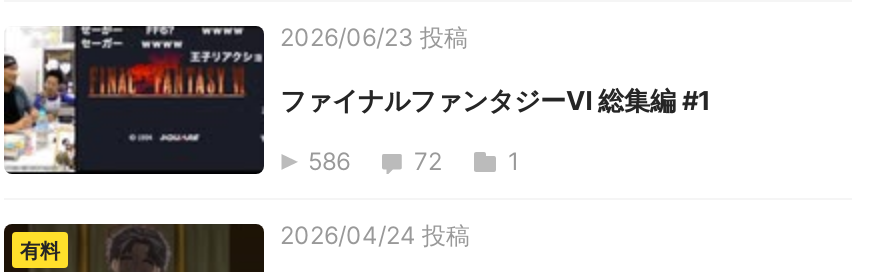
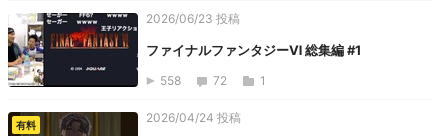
[308,146,350,176] 586 -> [160,73,181,88] 558

